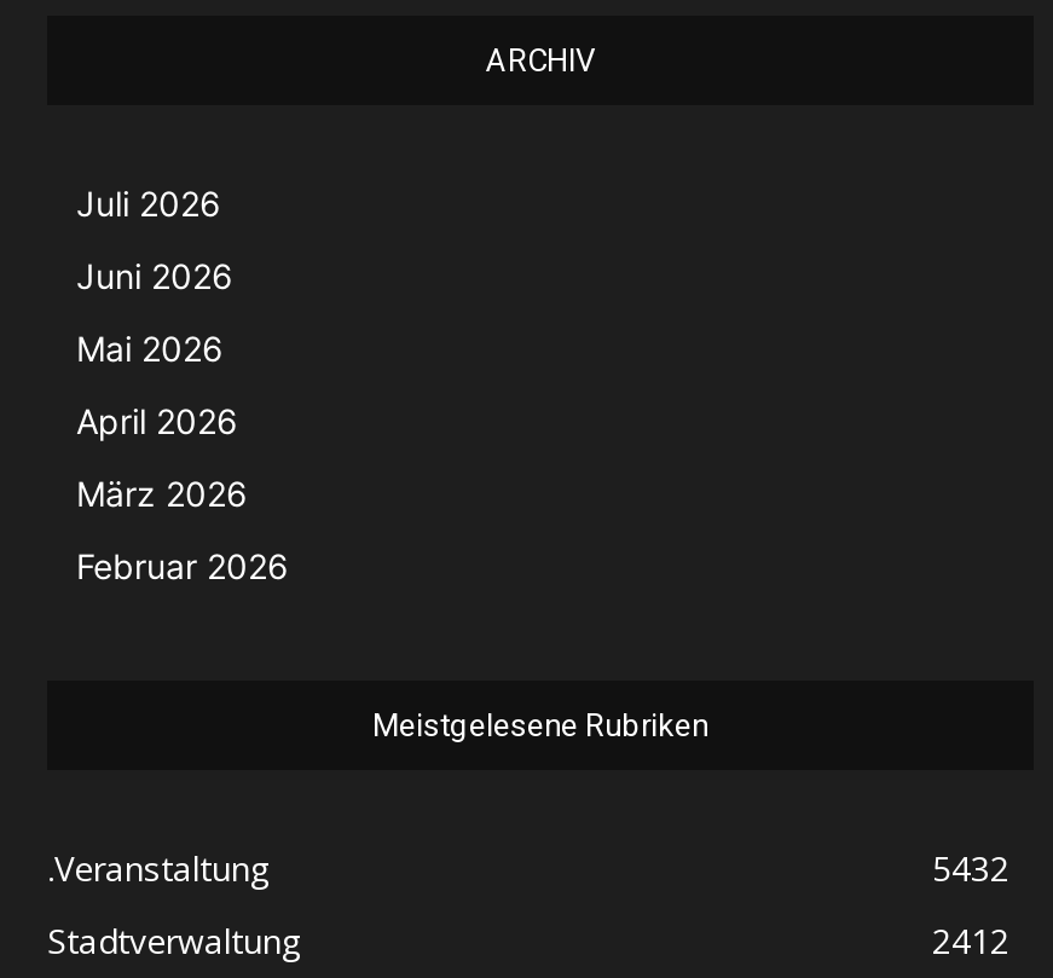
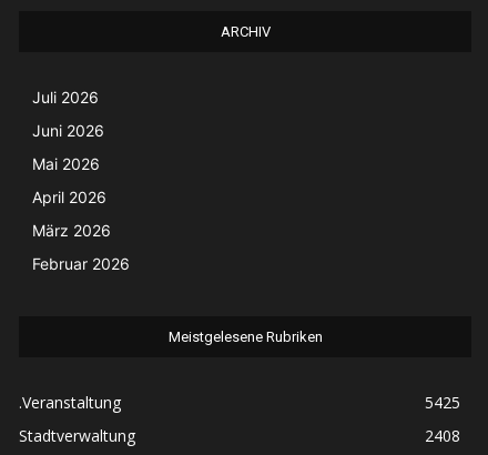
[932,844,1009,890] 5432 -> [425,391,460,412] 5425
[932,917,1009,963] 2412 -> [425,425,460,446] 2408

